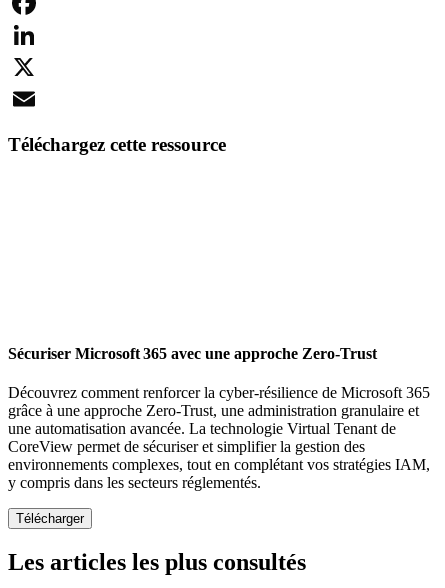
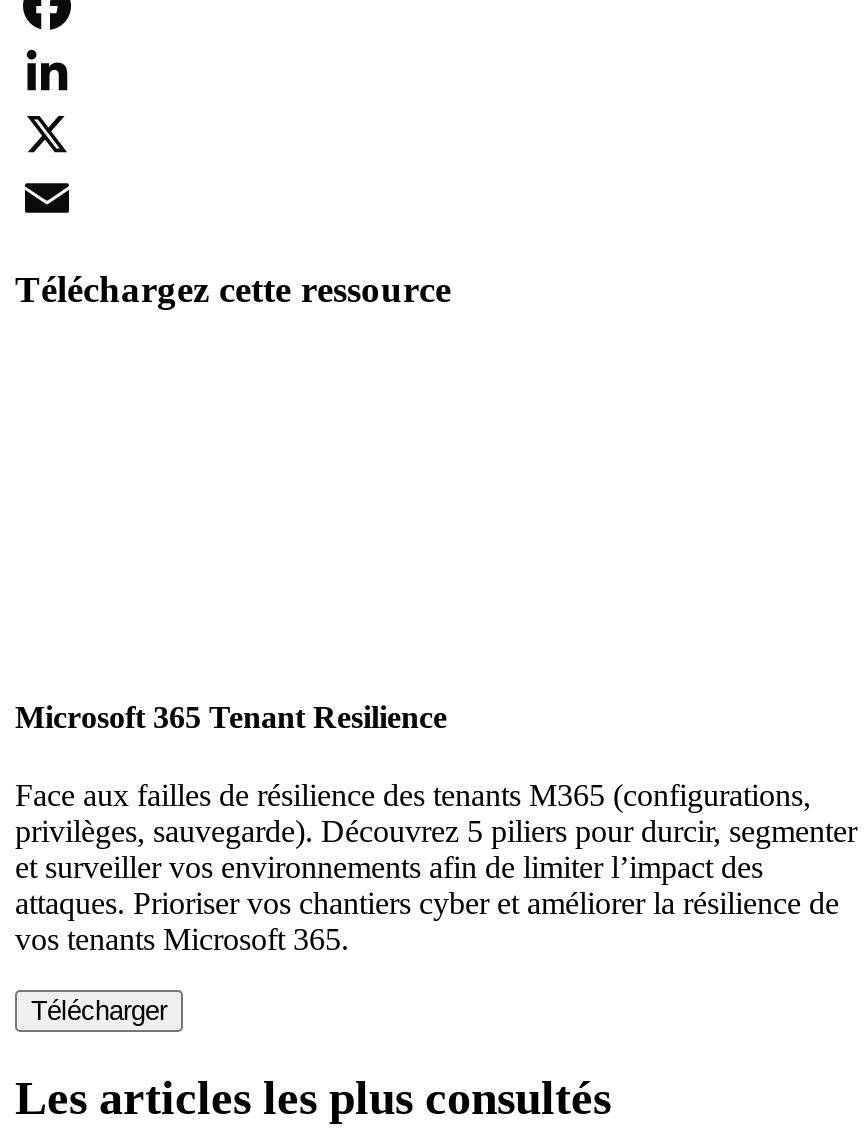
[8,345,377,362] Sécuriser Microsoft 365 avec une approche Zero-Trust -> [15,700,447,734] Microsoft 365 Tenant Resilience
[8,384,430,491] Découvrez comment renforcer la cyber-résilience de Microsoft 365 | grâce à une approche Zero-Trust, une administration granulaire et | une automatisation avancée. La technologie Virtual Tenant de | CoreView permet de sécuriser et simplifier la gestion des | environnements complexes, tout en complétant vos stratégies IAM, | y compris dans les secteurs réglementés. -> [15,779,857,957] Face aux failles de résilience des tenants M365 (configurations, | privilèges, sauvegarde). Découvrez 5 piliers pour durcir, segmenter | et surveiller vos environnements afin de limiter l’impact des | attaques. Prioriser vos chantiers cyber et améliorer la résilience de | vos tenants Microsoft 365.

